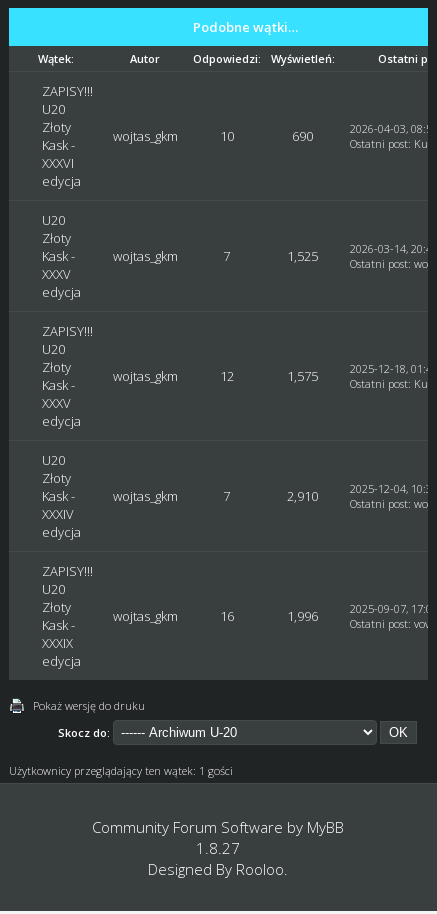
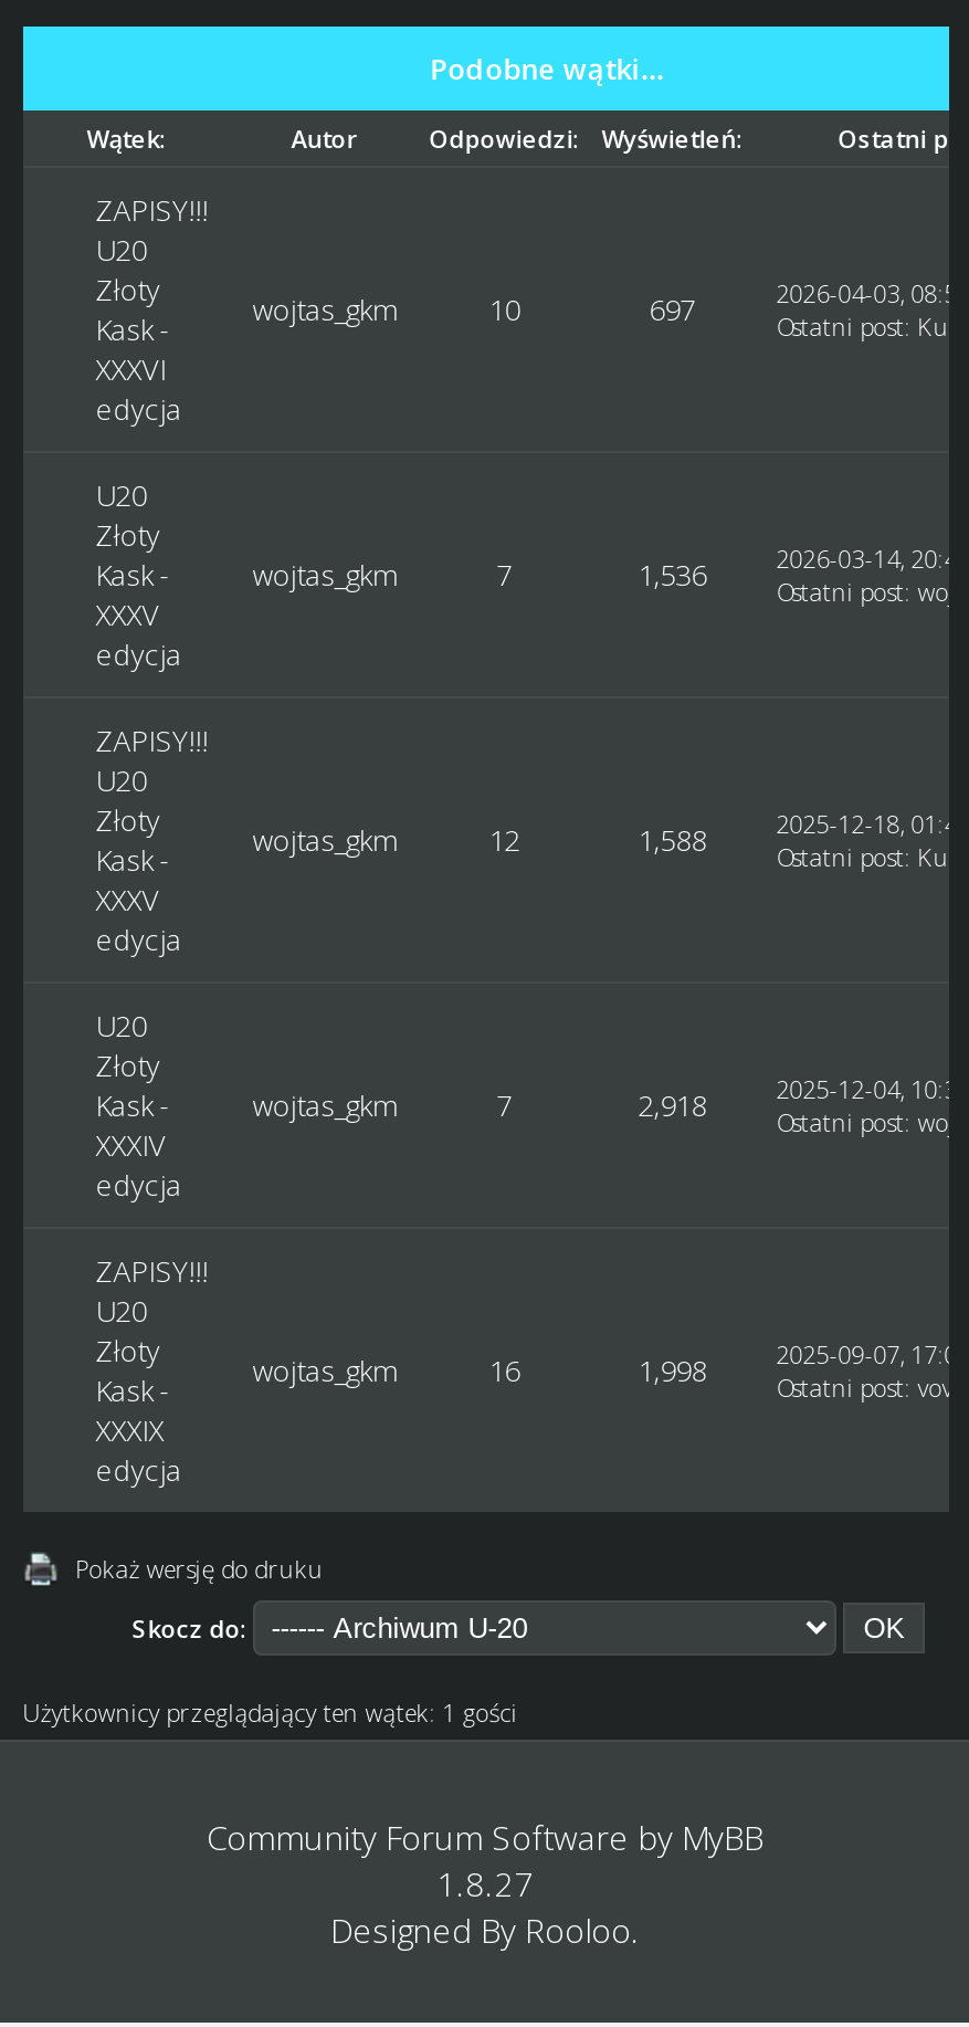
[292,127,313,145] 690 -> [649,289,695,329] 697
[287,247,318,265] 1,525 -> [638,554,706,594] 1,536
[287,367,318,385] 1,575 -> [638,820,706,859] 1,588
[287,487,318,505] 2,910 -> [638,1085,706,1125] 2,918
[287,607,318,625] 1,996 -> [638,1350,706,1390] 1,998

